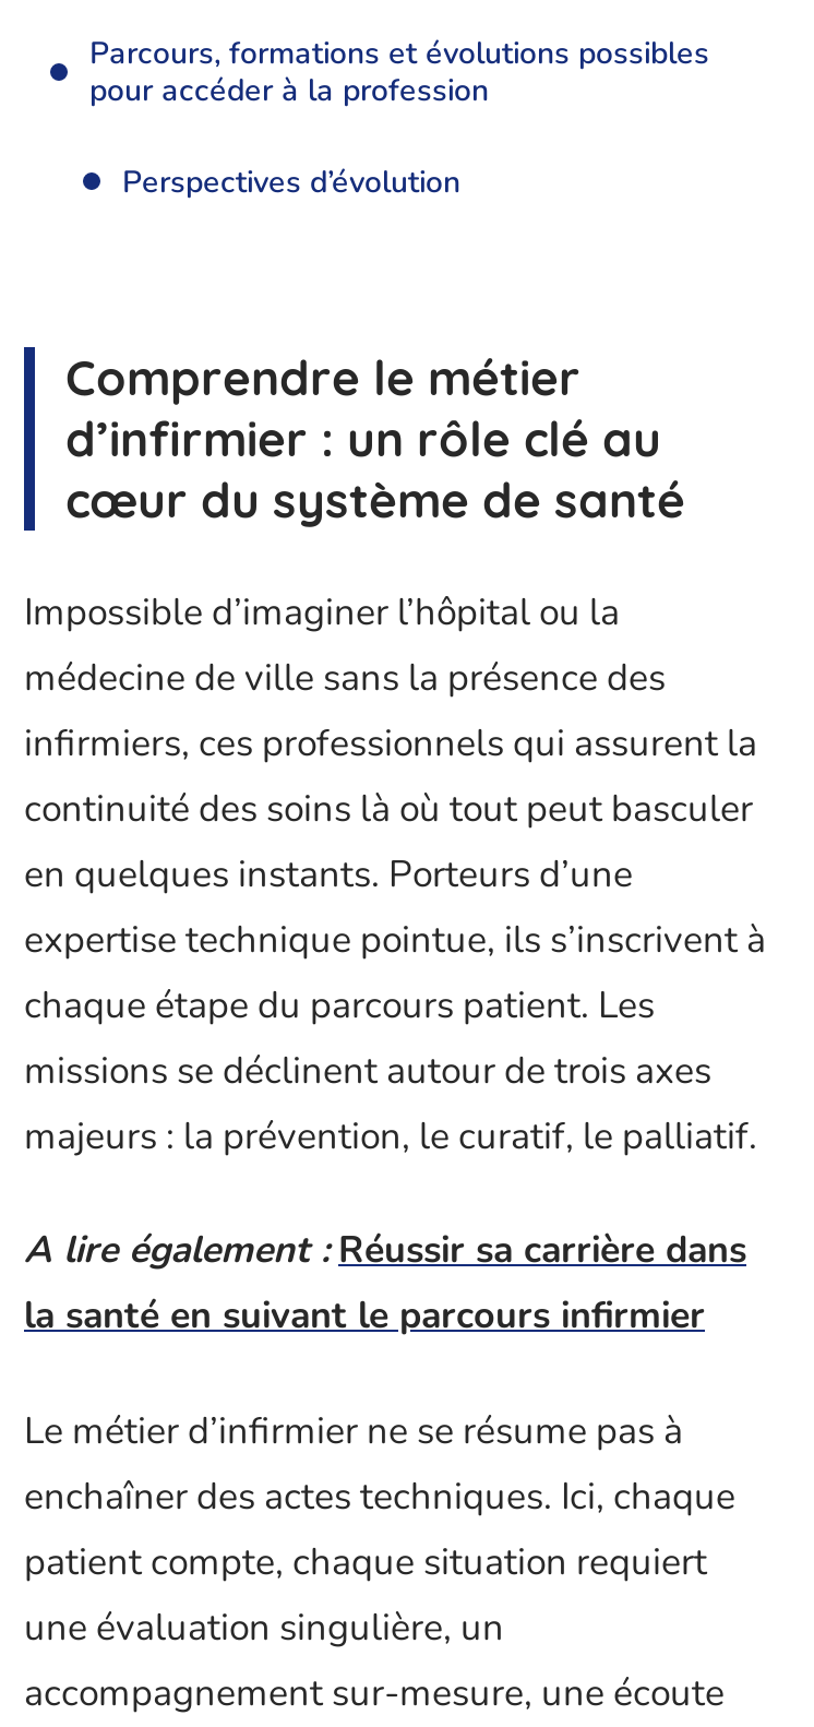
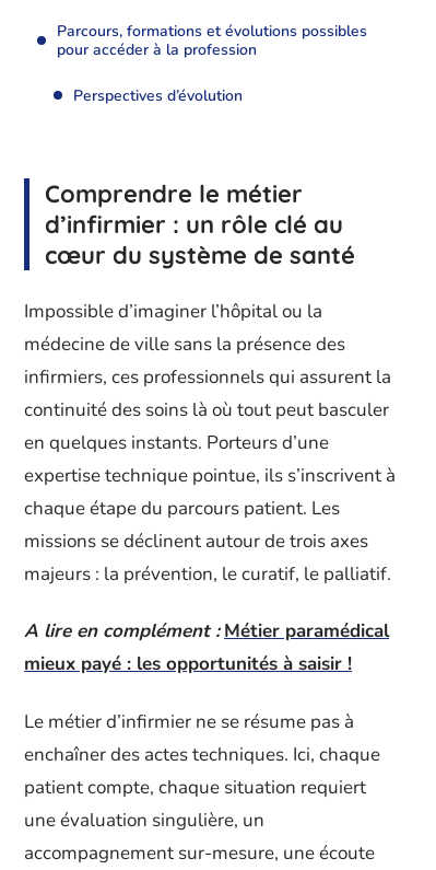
[24,1225,746,1341] A lire également : Réussir sa carrière dans | la santé en suivant le parcours infirmier -> [24,618,389,676] A lire en complément : Métier paramédical | mieux payé : les opportunités à saisir !

